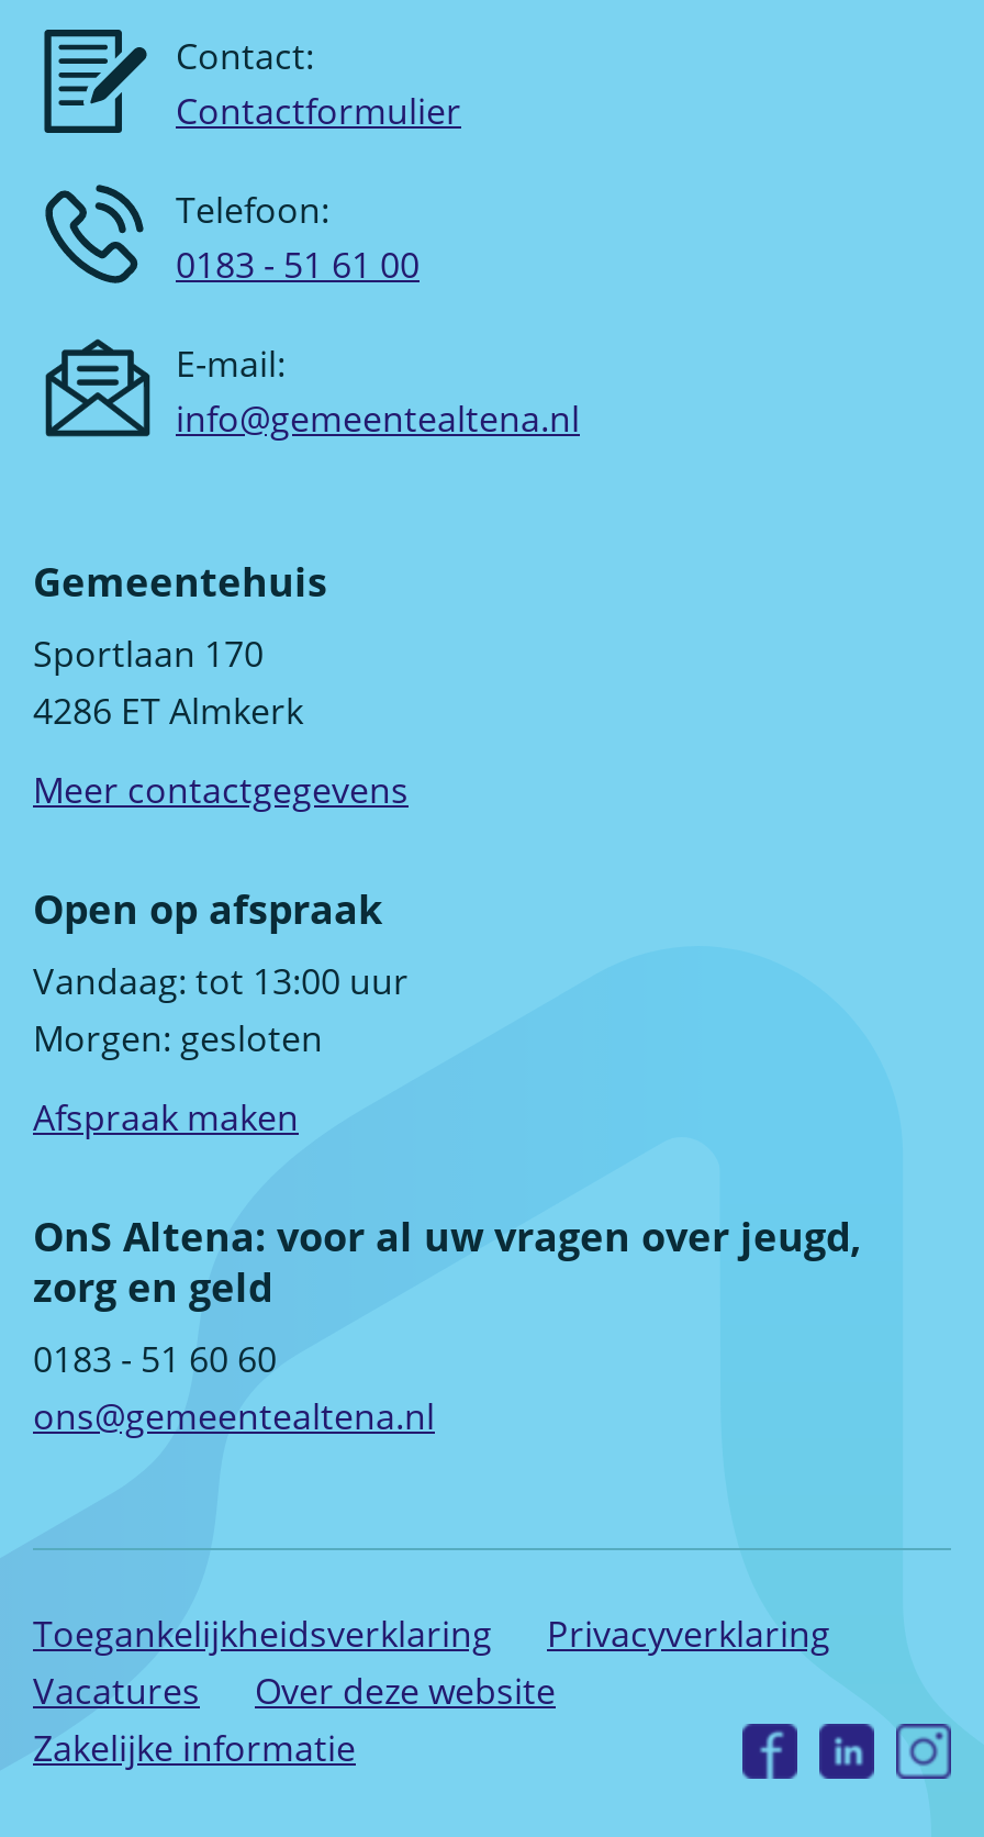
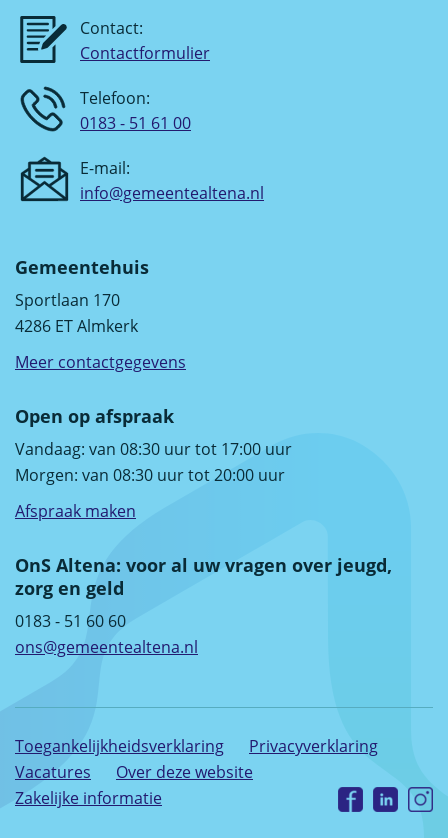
[33,956,409,1062] Vandaag: tot 13:00 uur | Morgen: gesloten -> [15,438,292,486] Vandaag: van 08:30 uur tot 17:00 uur | Morgen: van 08:30 uur tot 20:00 uur

